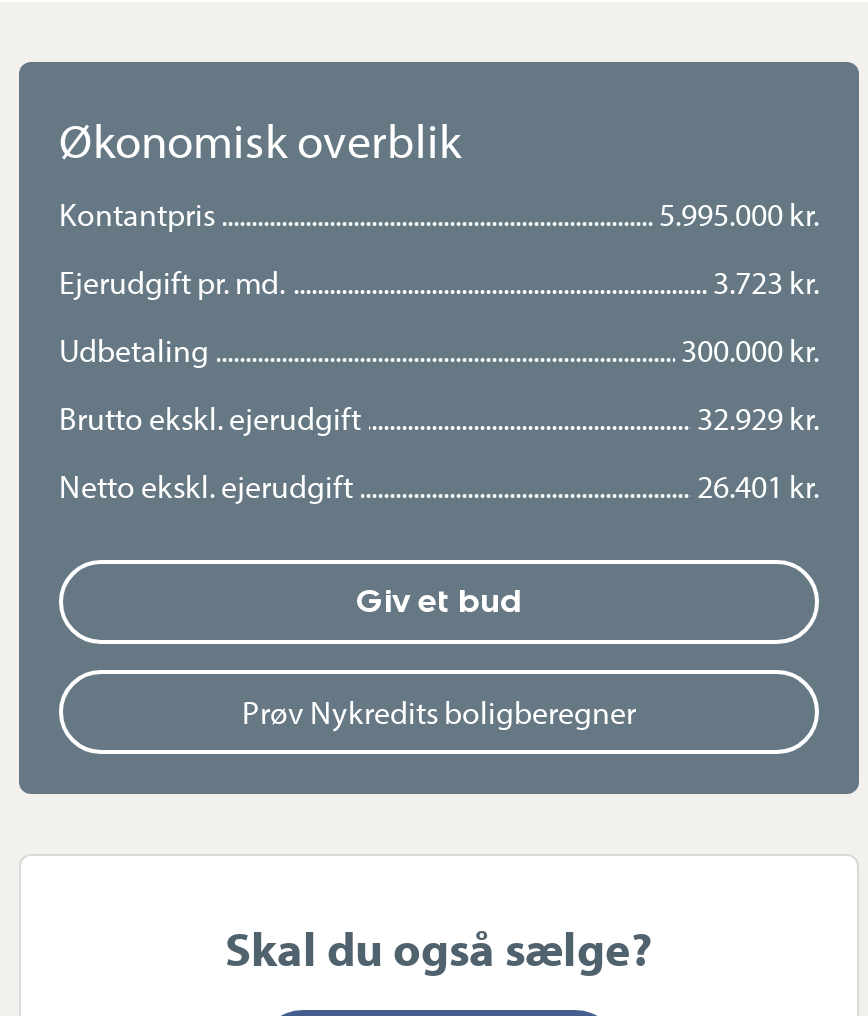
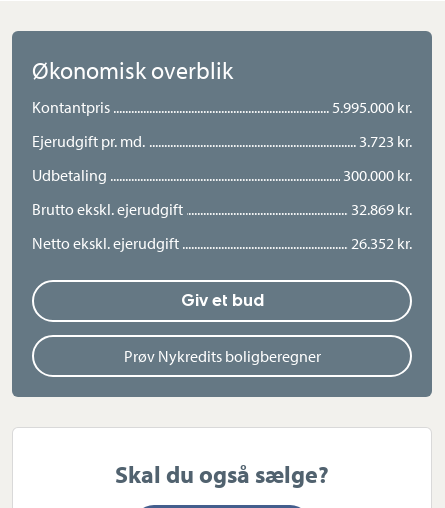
[697,398,819,438] 32.929 kr. -> [351,199,412,219] 32.869 kr.
[697,466,819,506] 26.401 kr. -> [351,233,412,253] 26.352 kr.

